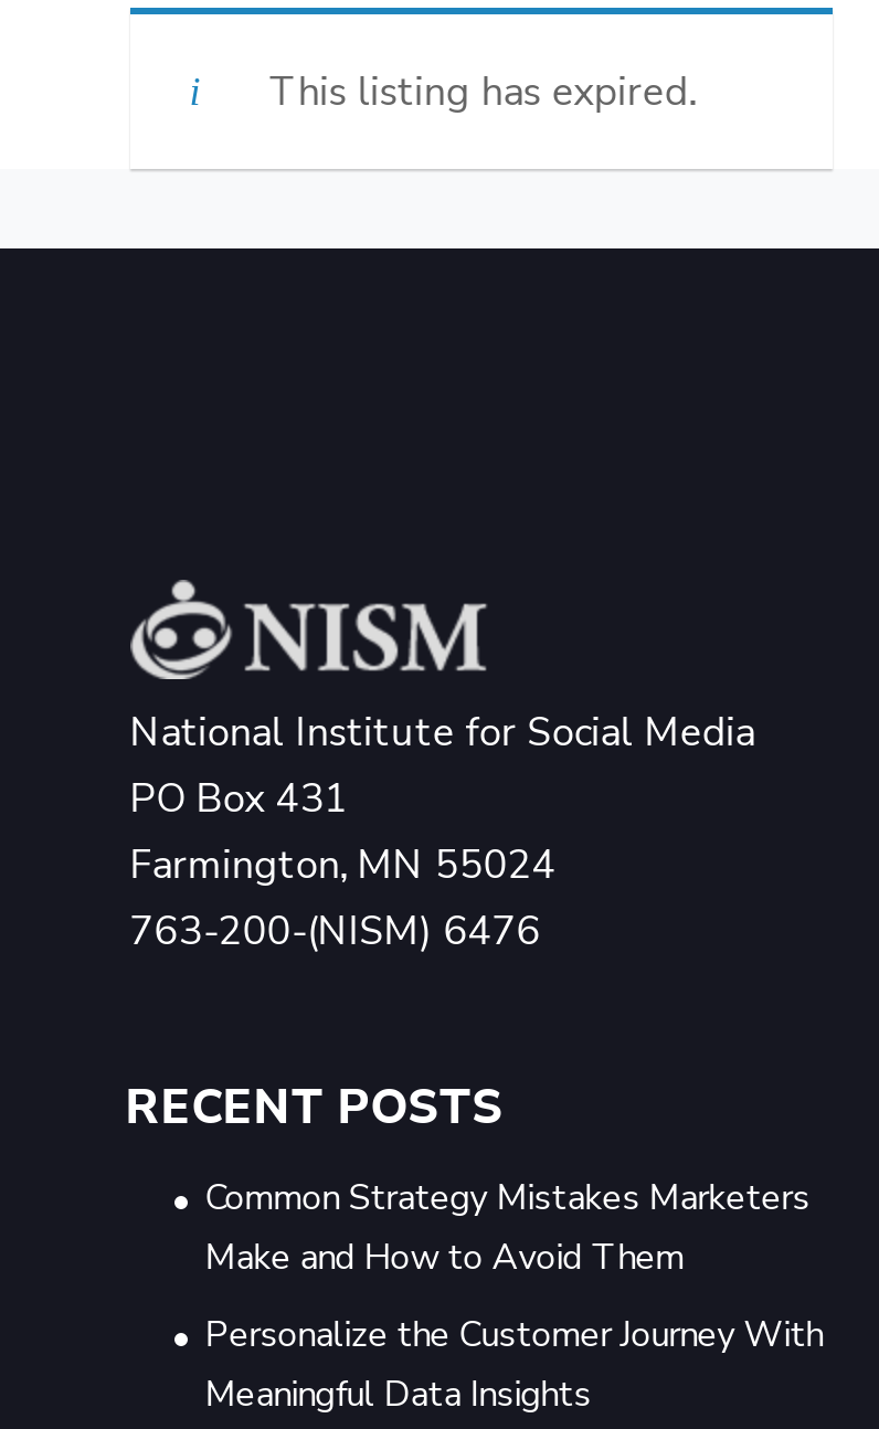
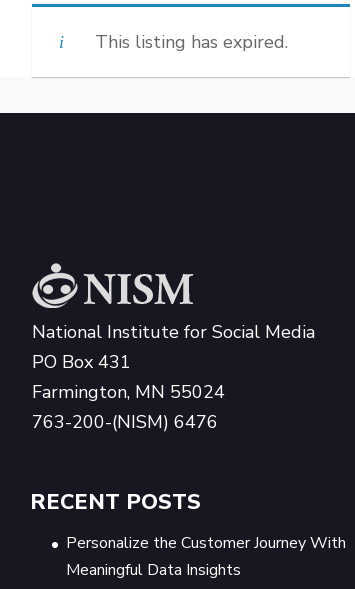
[205,1173,810,1281] Common Strategy Mistakes Marketers | Make and How to Avoid Them -> none

